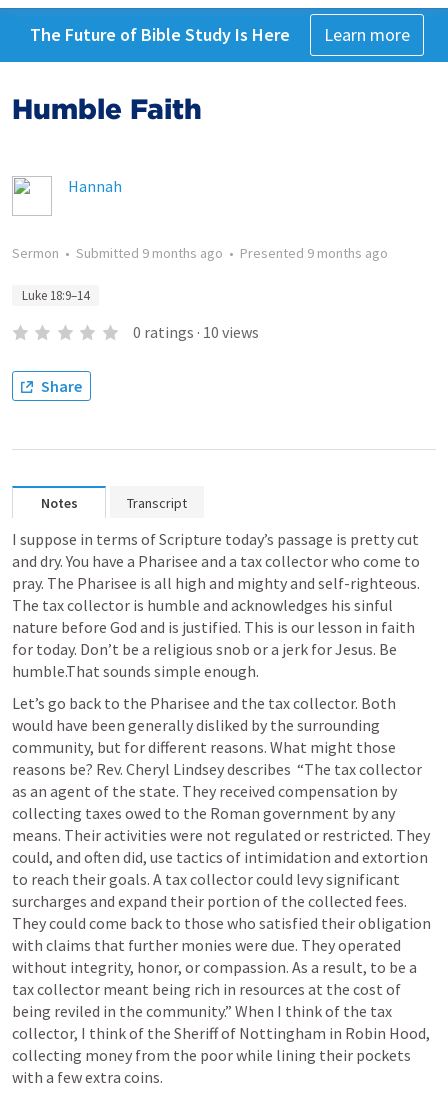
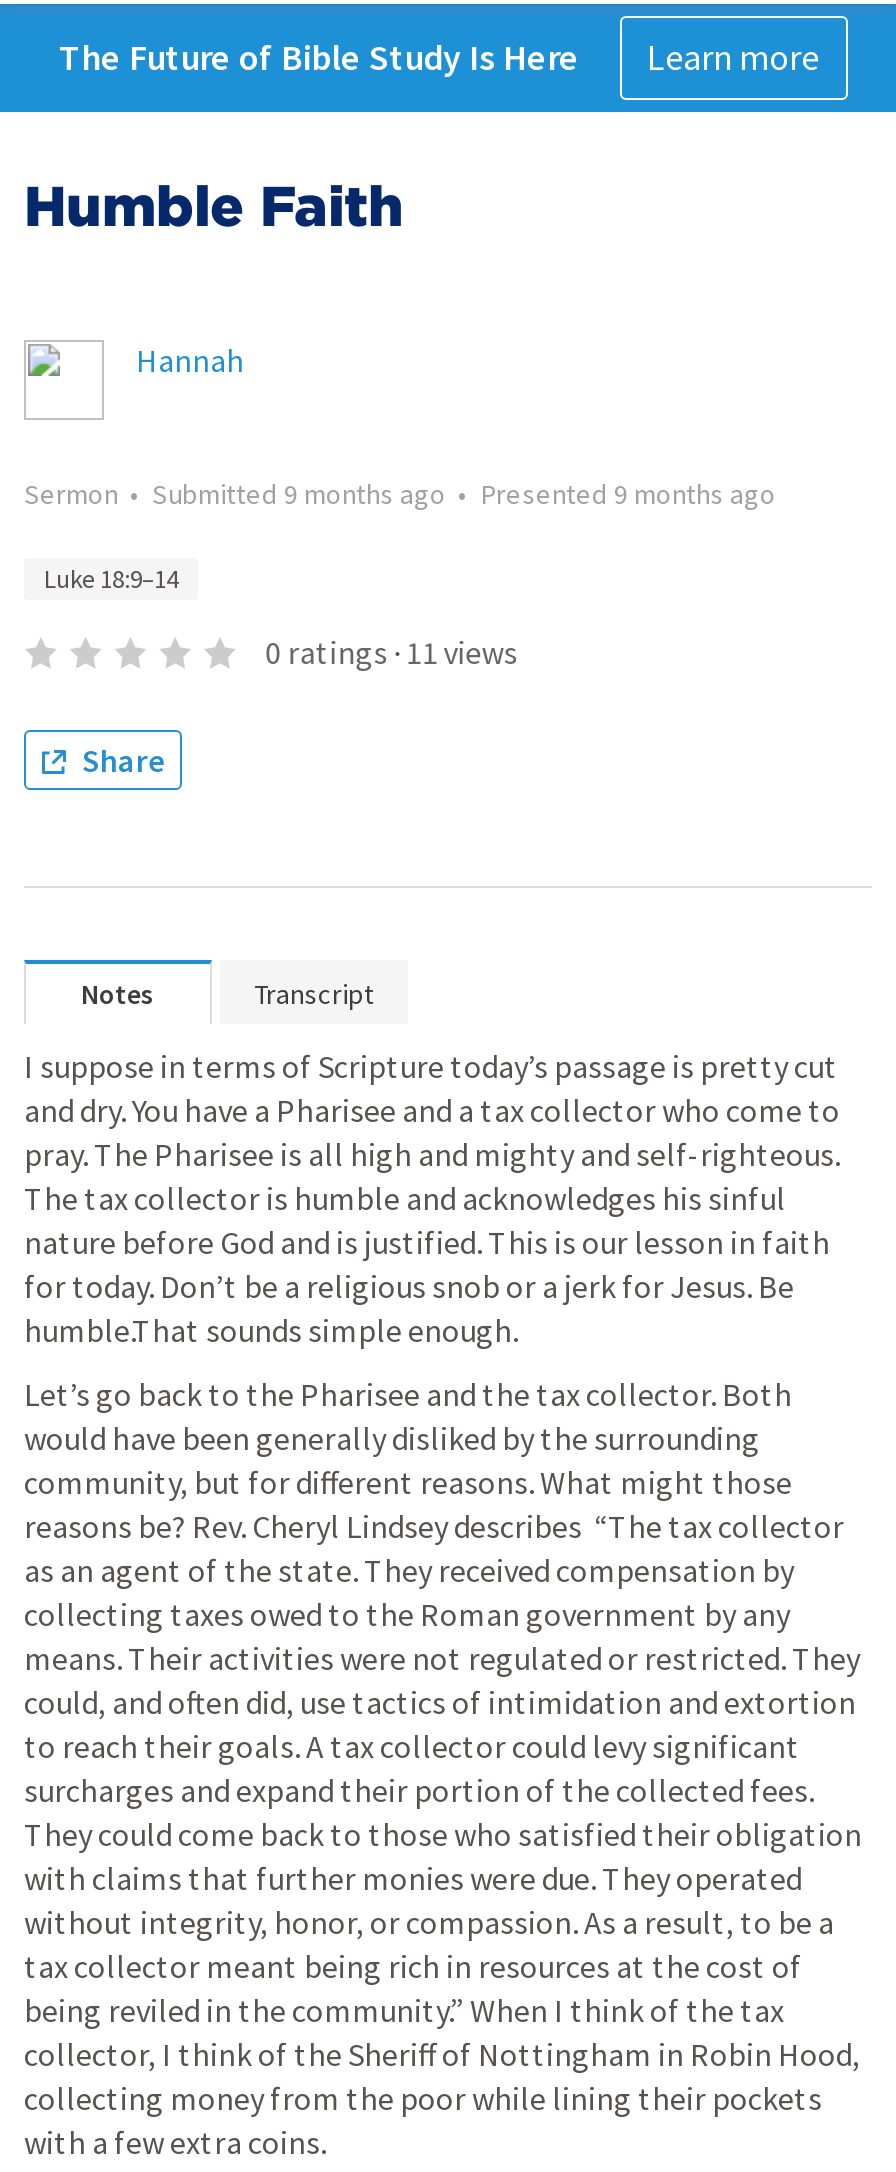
[133,322,259,342] 0 ratings · 10 views -> [265,632,517,672] 0 ratings · 11 views

